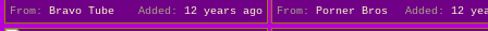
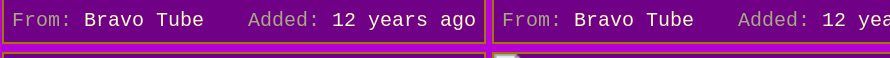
[277,5,388,17] From: Porner Bros -> [502,10,694,32] From: Bravo Tube

